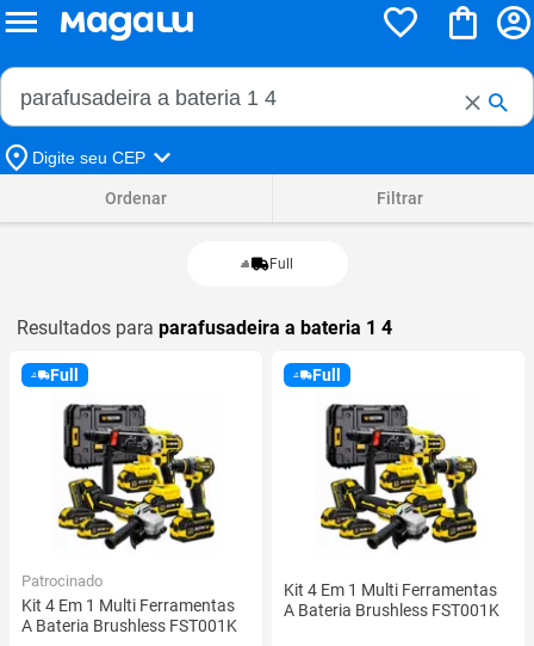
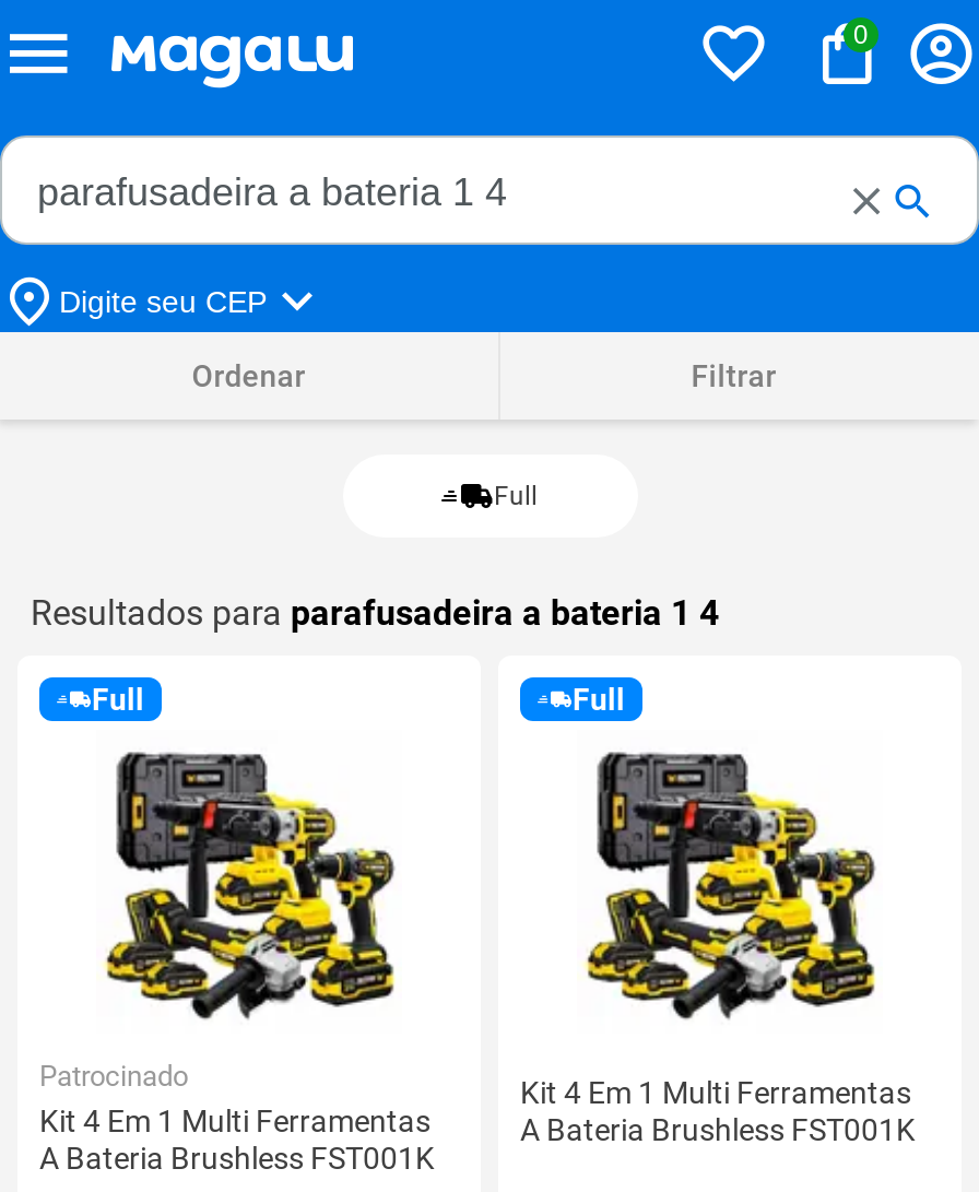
none -> [853,20,869,50] 0

